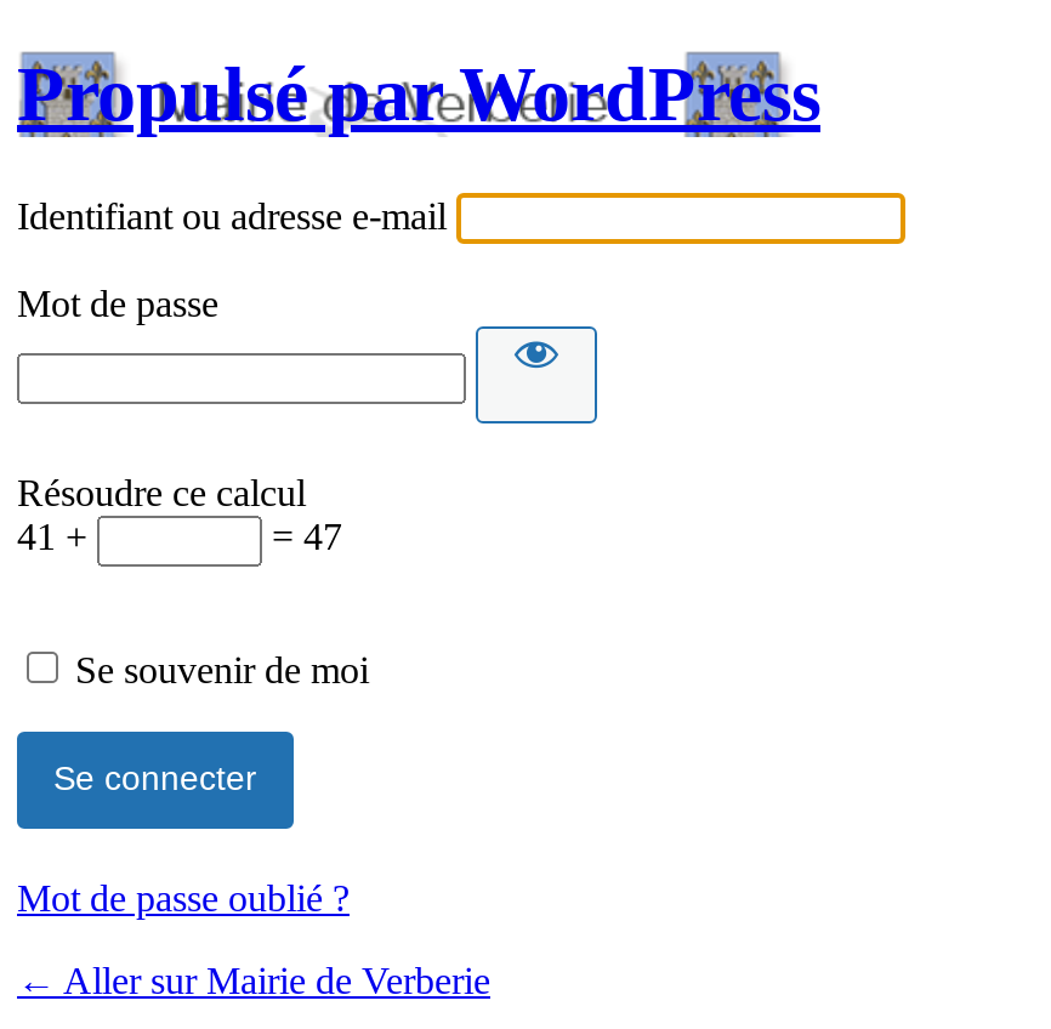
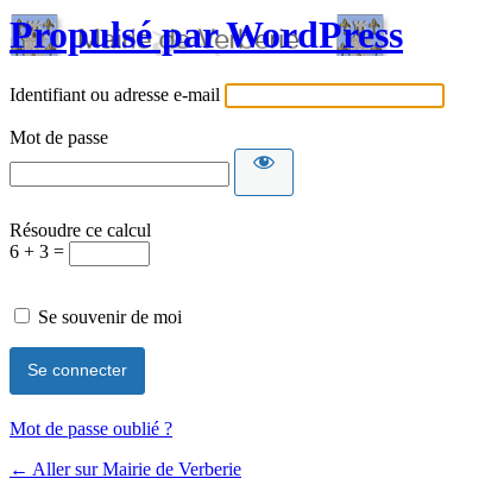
[17,516,342,557] 41 + | = 47 -> [10,241,69,262] 6 + 3 =

